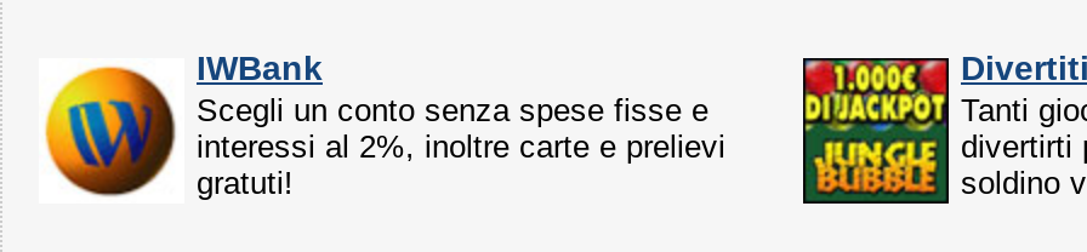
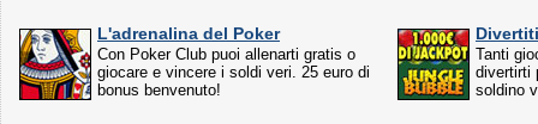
[39,48,725,204] [image] | IWBank | Scegli un conto senza spese fisse e | interessi al 2%, inoltre carte e prelievi | gratuti! -> [18,24,370,101] [image] | L'adrenalina del Poker | Con Poker Club puoi allenarti gratis o | giocare e vincere i soldi veri. 25 euro di | bonus benvenuto!

